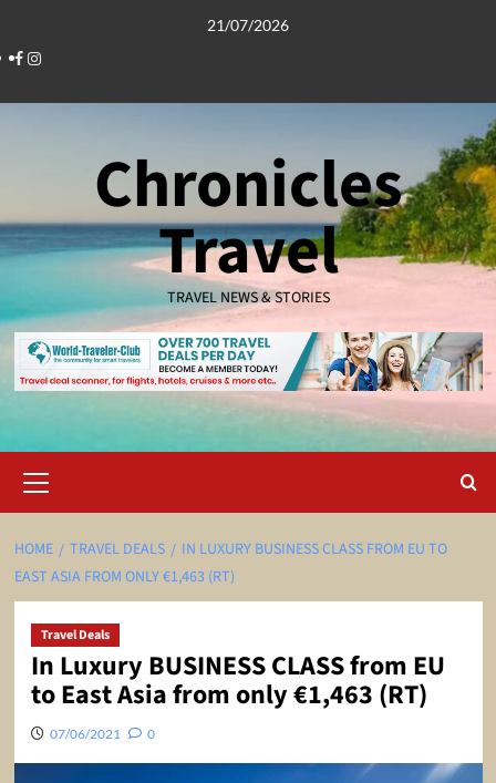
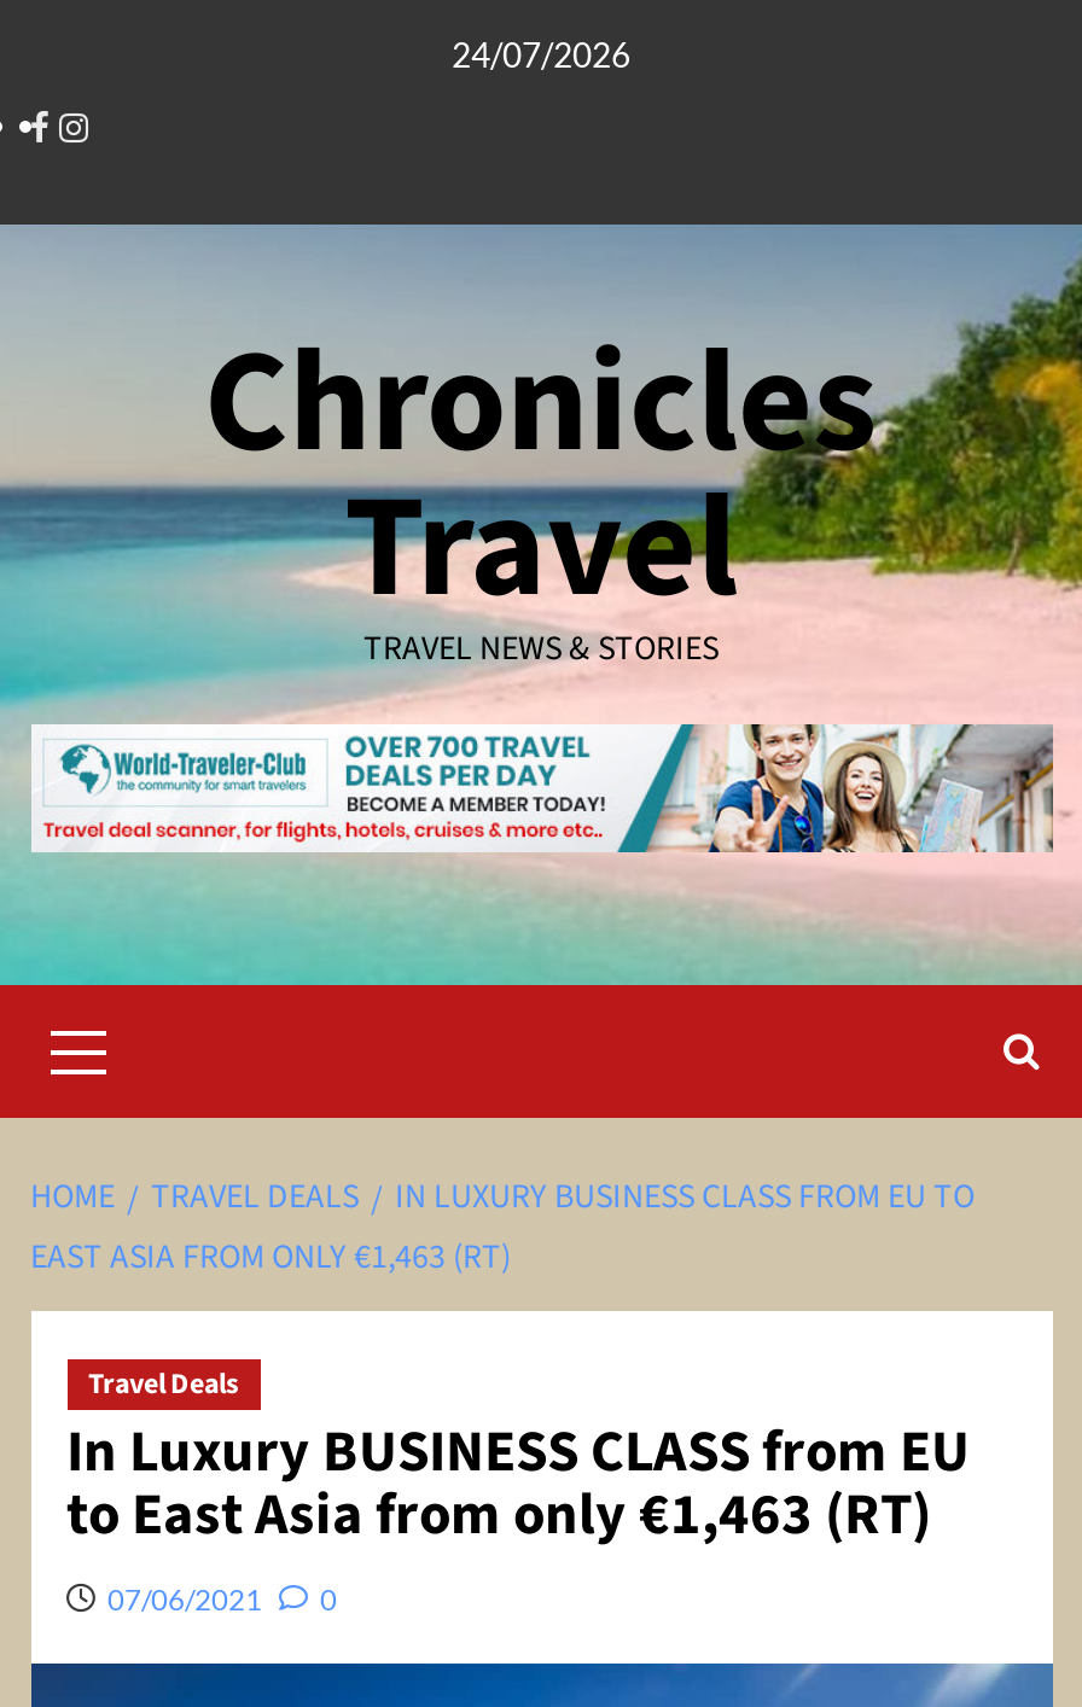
[207,16,289,34] 21/07/2026 -> [452,34,630,75] 24/07/2026

